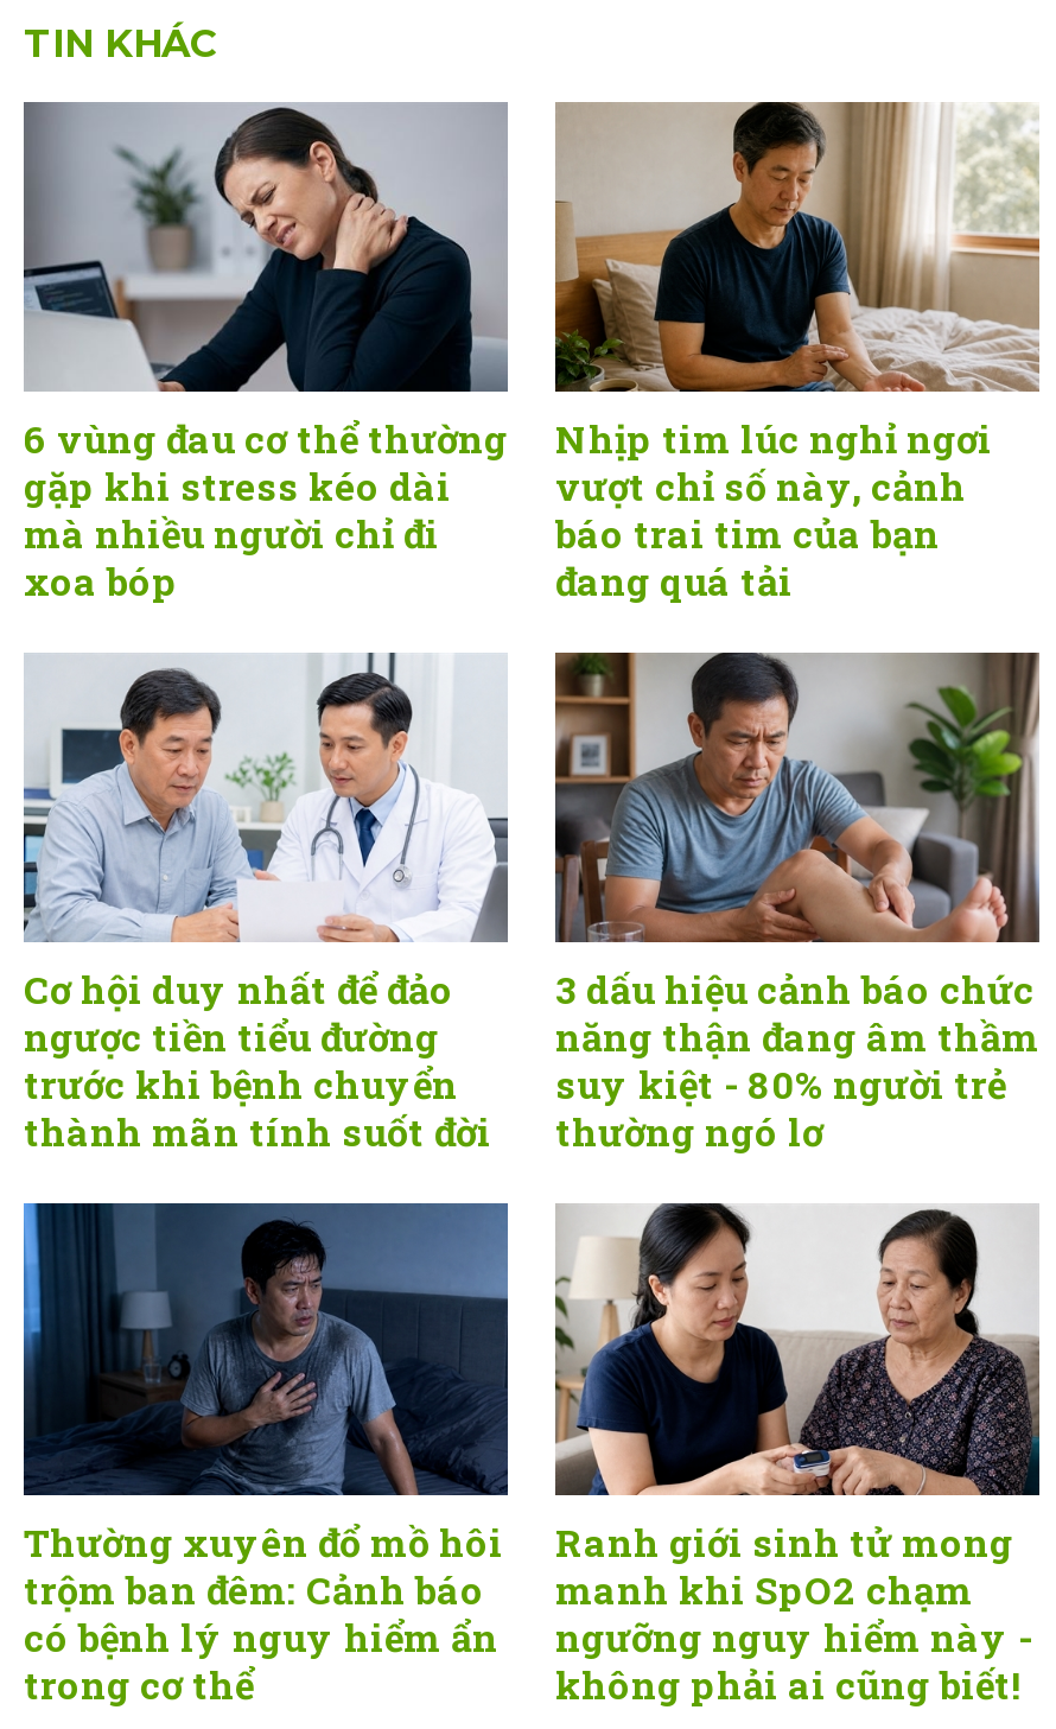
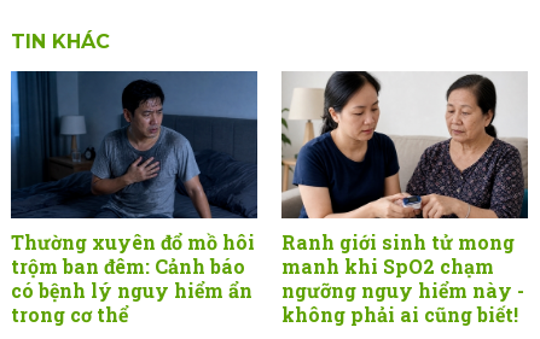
[21,102,508,605] [image] | 6 vùng đau cơ thể thường | gặp khi stress kéo dài | mà nhiều người chỉ đi | xoa bóp -> none
[553,100,1039,605] [image] | Nhịp tim lúc nghỉ ngơi | vượt chỉ số này, cảnh | báo trai tim của bạn | đang quá tải -> none
[21,650,510,1157] [image] | Cơ hội duy nhất để đảo | ngược tiền tiểu đường | trước khi bệnh chuyển | thành mãn tính suốt đời -> none
[553,650,1042,1157] [image] | 3 dấu hiệu cảnh báo chức | năng thận đang âm thầm | suy kiệt - 80% người trẻ | thường ngó lơ -> none

